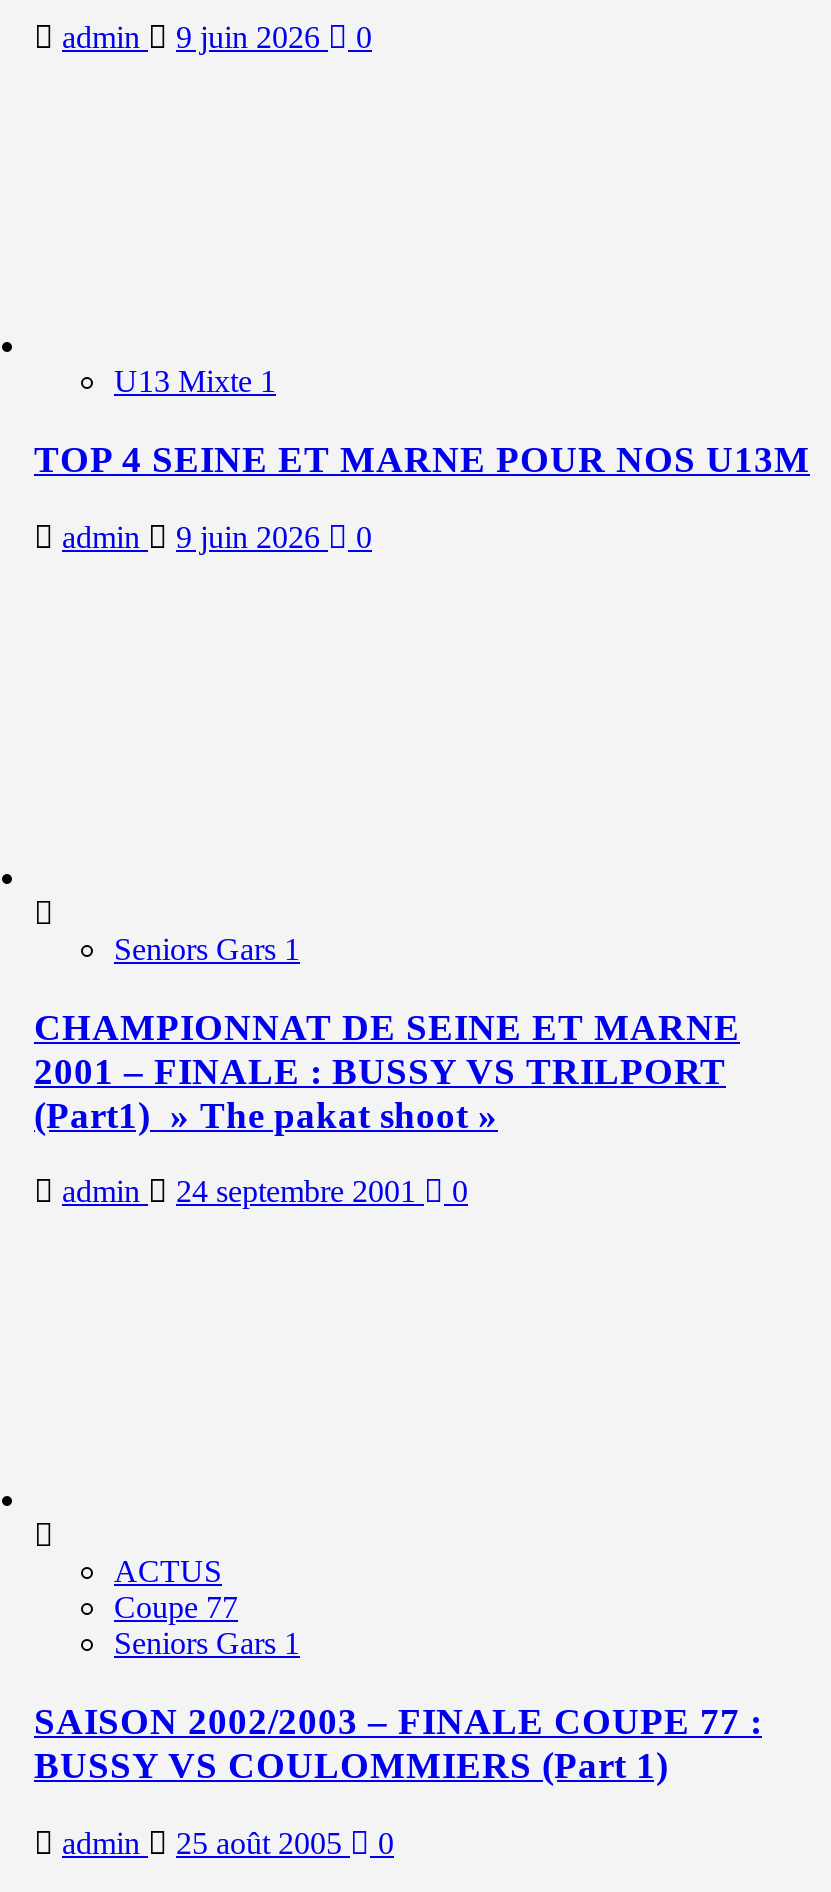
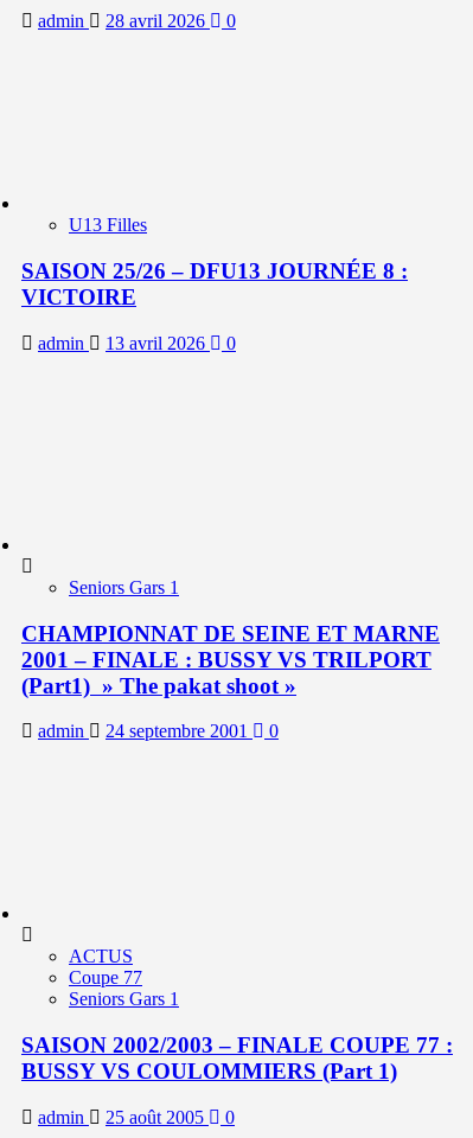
[62,21,372,55] admin 9 juin 2026 0 -> [38,11,236,31] admin 28 avril 2026 0
[114,365,276,399] U13 Mixte 1 -> [69,215,147,235] U13 Filles
[34,438,810,480] TOP 4 SEINE ET MARNE POUR NOS U13M -> [21,259,408,310] SAISON 25/26 – DFU13 JOURNÉE 8 : | VICTOIRE
[62,520,372,554] admin 9 juin 2026 0 -> [38,333,236,353] admin 13 avril 2026 0

